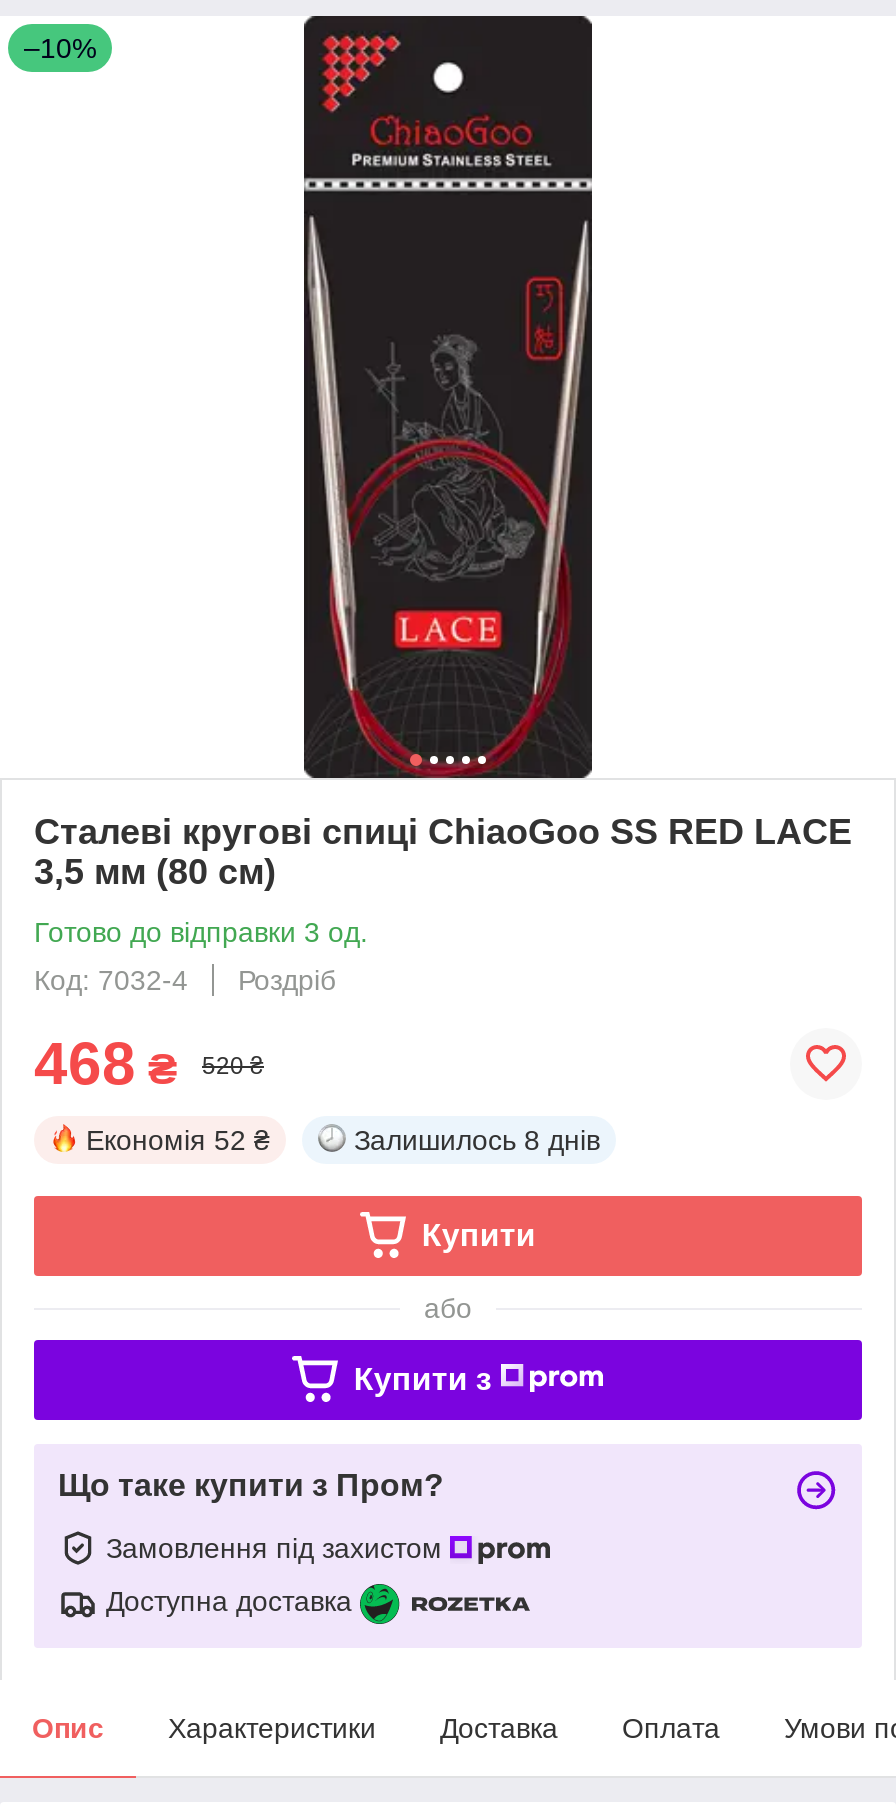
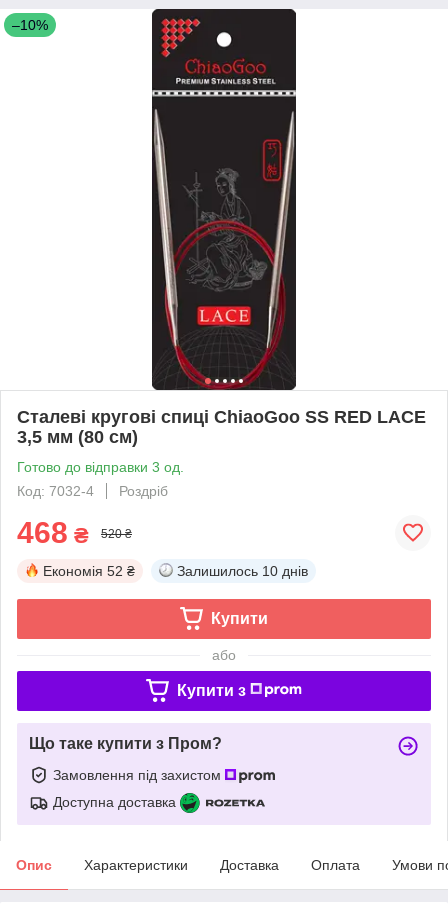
[354,1124,600,1156] Залишилось 8 днів -> [177,563,308,579] Залишилось 10 днів

